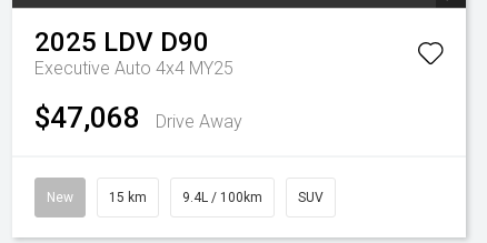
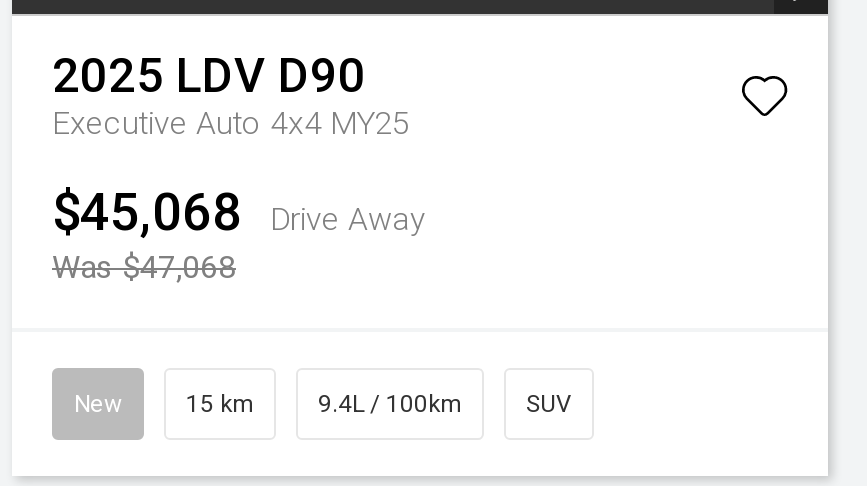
[34,101,242,134] $47,068 Drive Away -> [52,182,426,242] $45,068 Drive Away
none -> [52,248,236,286] Was $47,068

